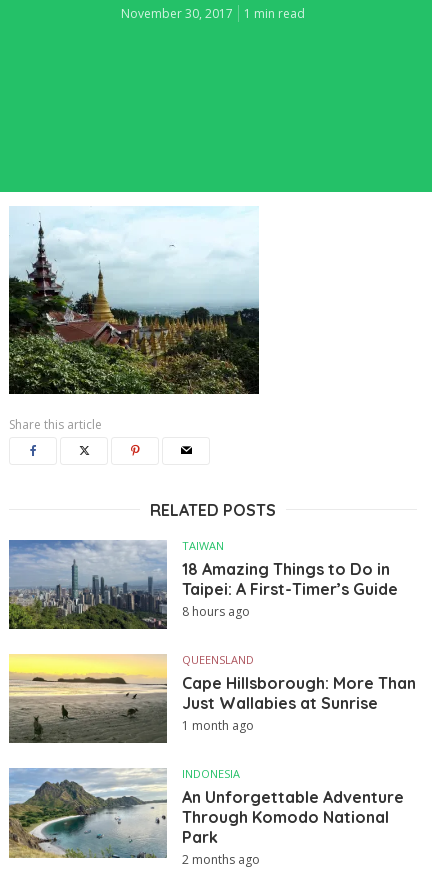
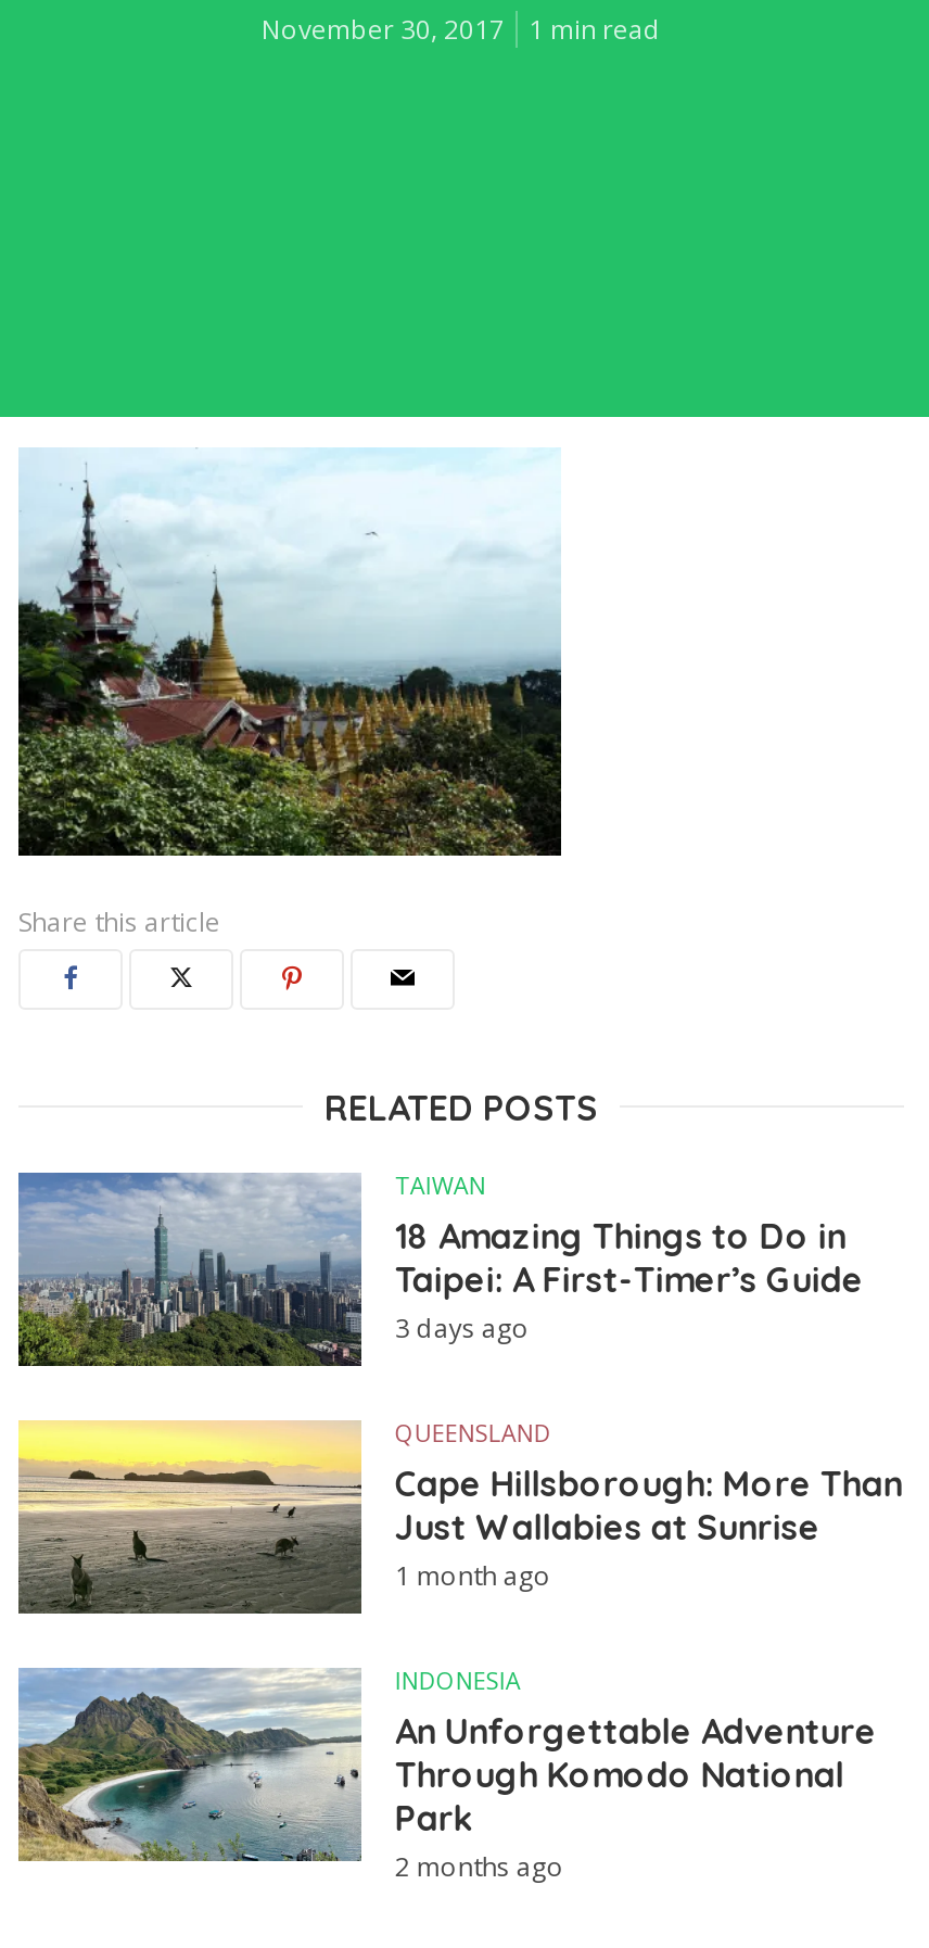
[182,603,250,620] 8 hours ago -> [395,1308,529,1345] 3 days ago

